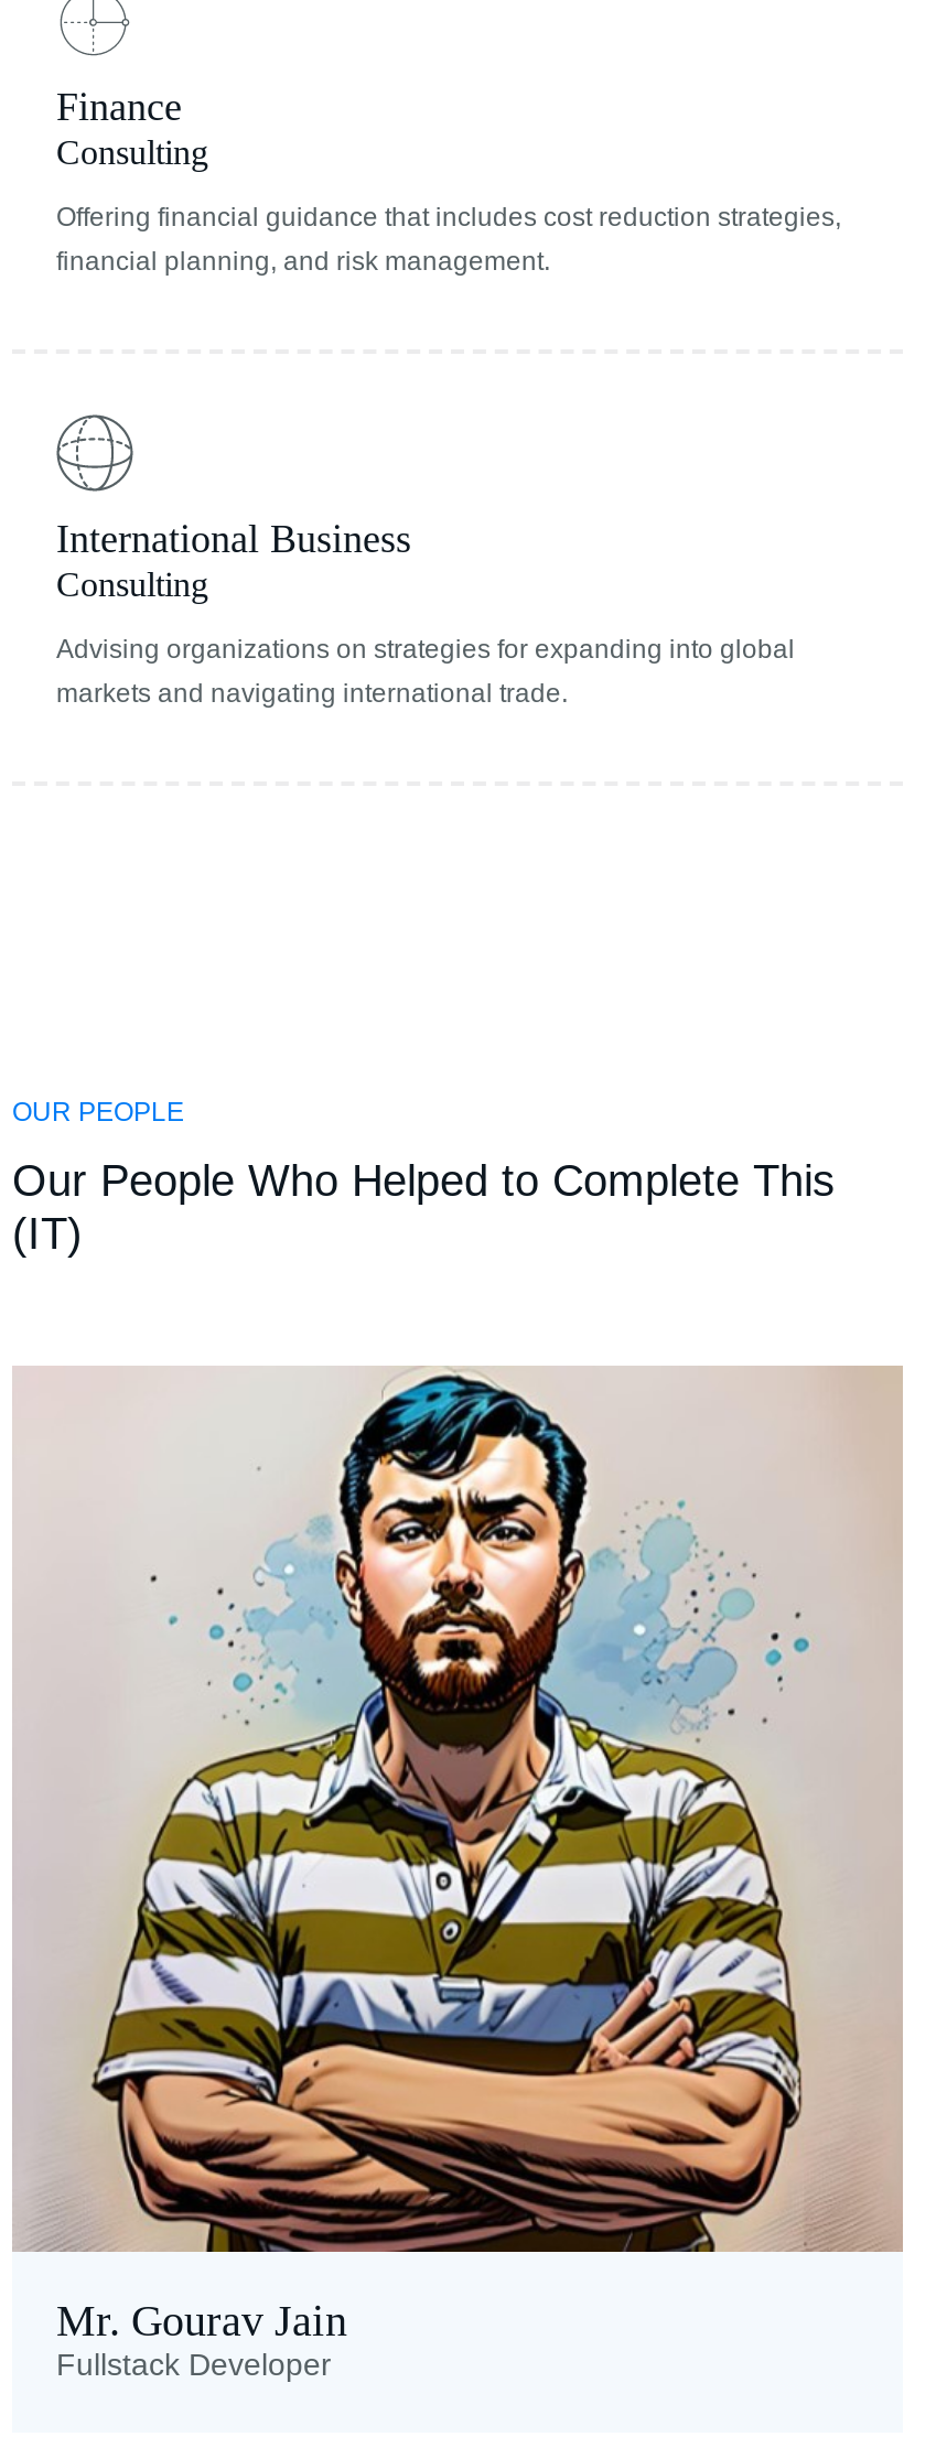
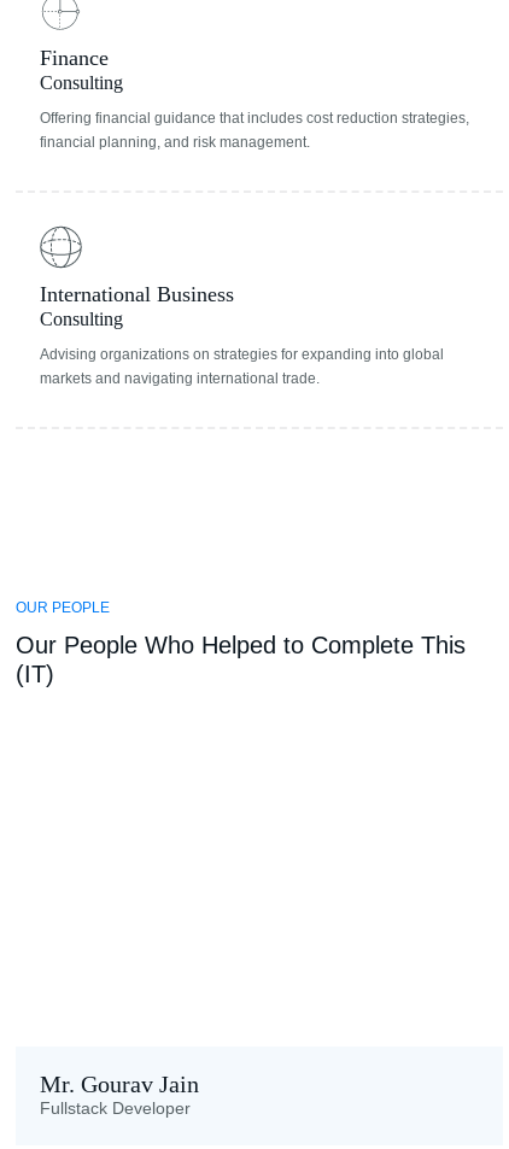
[12,1365,905,2255] [image] -> none

